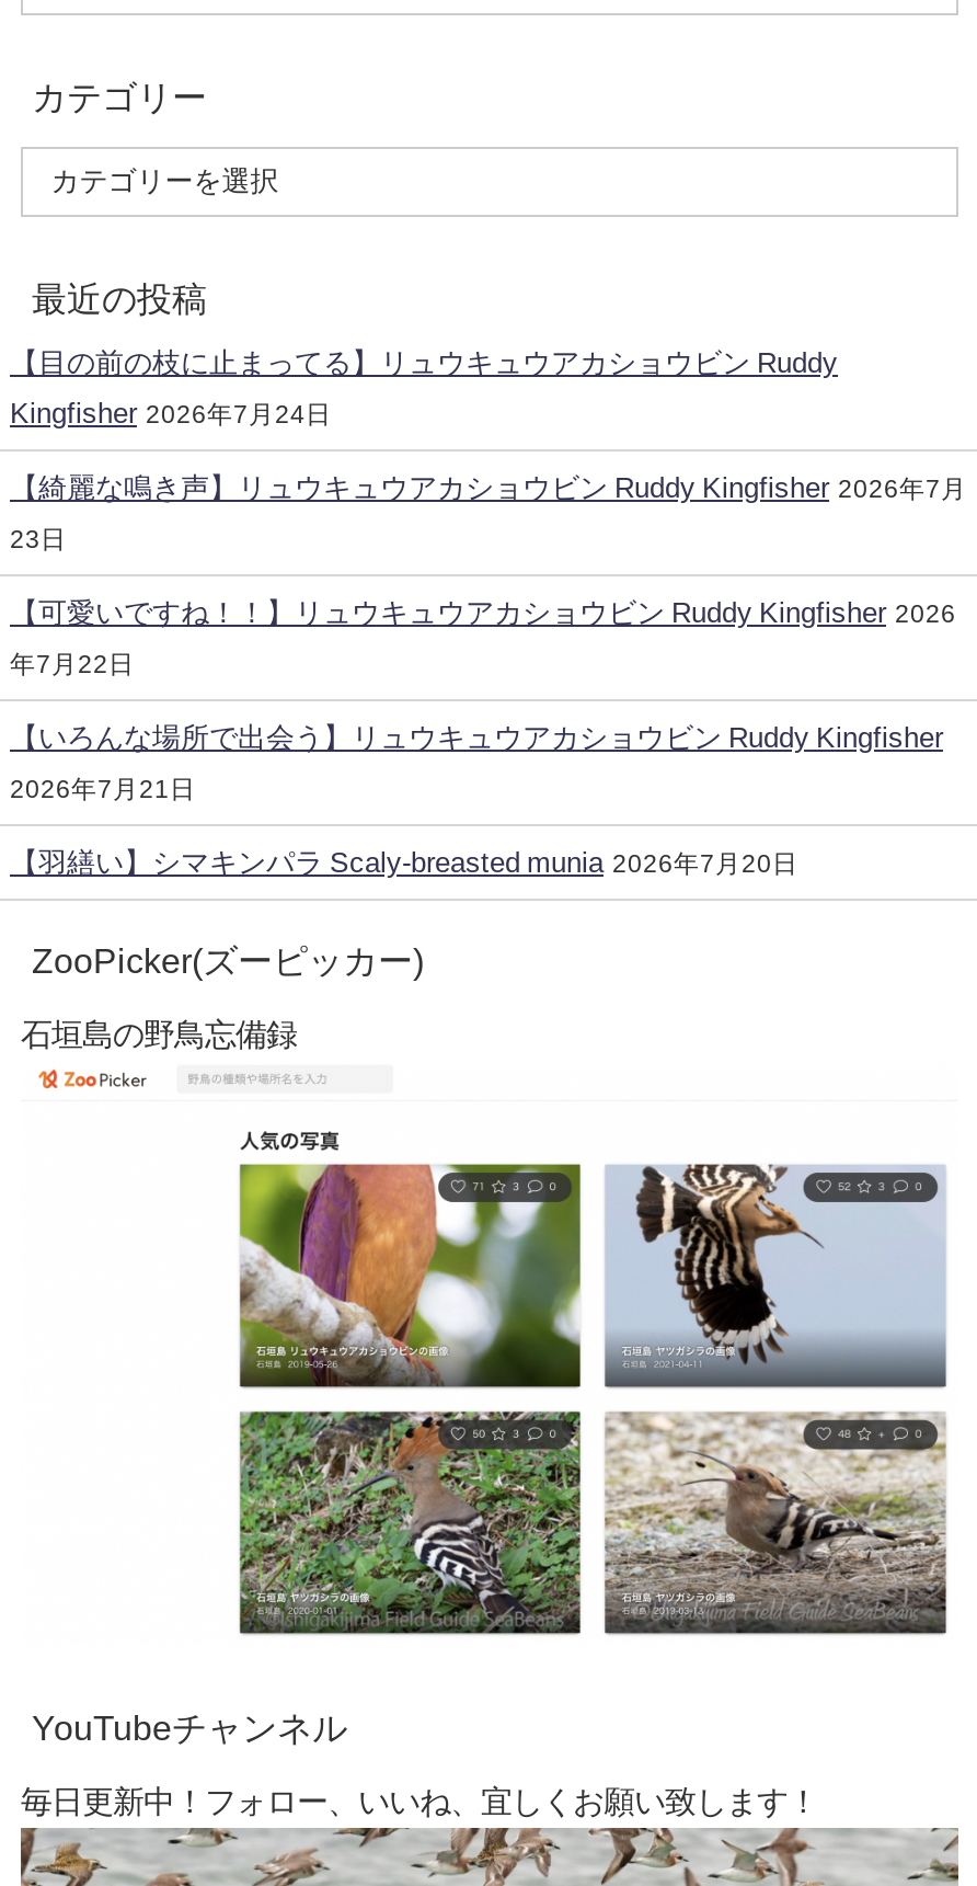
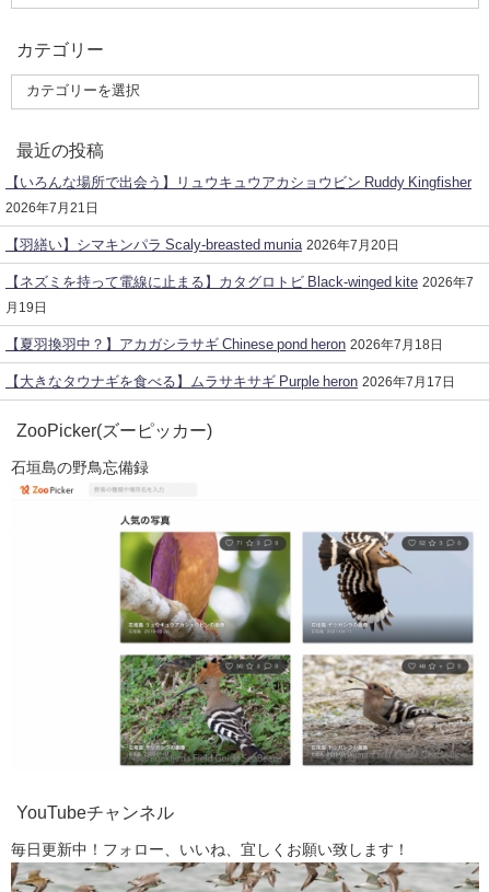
[10,349,967,677] 【目の前の枝に止まってる】リュウキュウアカショウビン Ruddy | Kingfisher 2026年7月24日 | 【綺麗な鳴き声】リュウキュウアカショウビン Ruddy Kingfisher 2026年7月 | 23日 | 【可愛いですね！！】リュウキュウアカショウビン Ruddy Kingfisher 2026 | 年7月22日 -> none
moved [10,723,943,877] -> [5,175,471,251]: 【いろんな場所で出会う】リュウキュウアカショウビン Ruddy Kingfisher | 2026年7月21日 | 【羽繕い】シマキンパラ Scaly-breasted munia 2026年7月20日
none -> [5,274,474,388] 【ネズミを持って電線に止まる】カタグロトビ Black-winged kite 2026年7 | 月19日 | 【夏羽換羽中？】アカガシラサギ Chinese pond heron 2026年7月18日 | 【大きなタウナギを食べる】ムラサキサギ Purple heron 2026年7月17日

